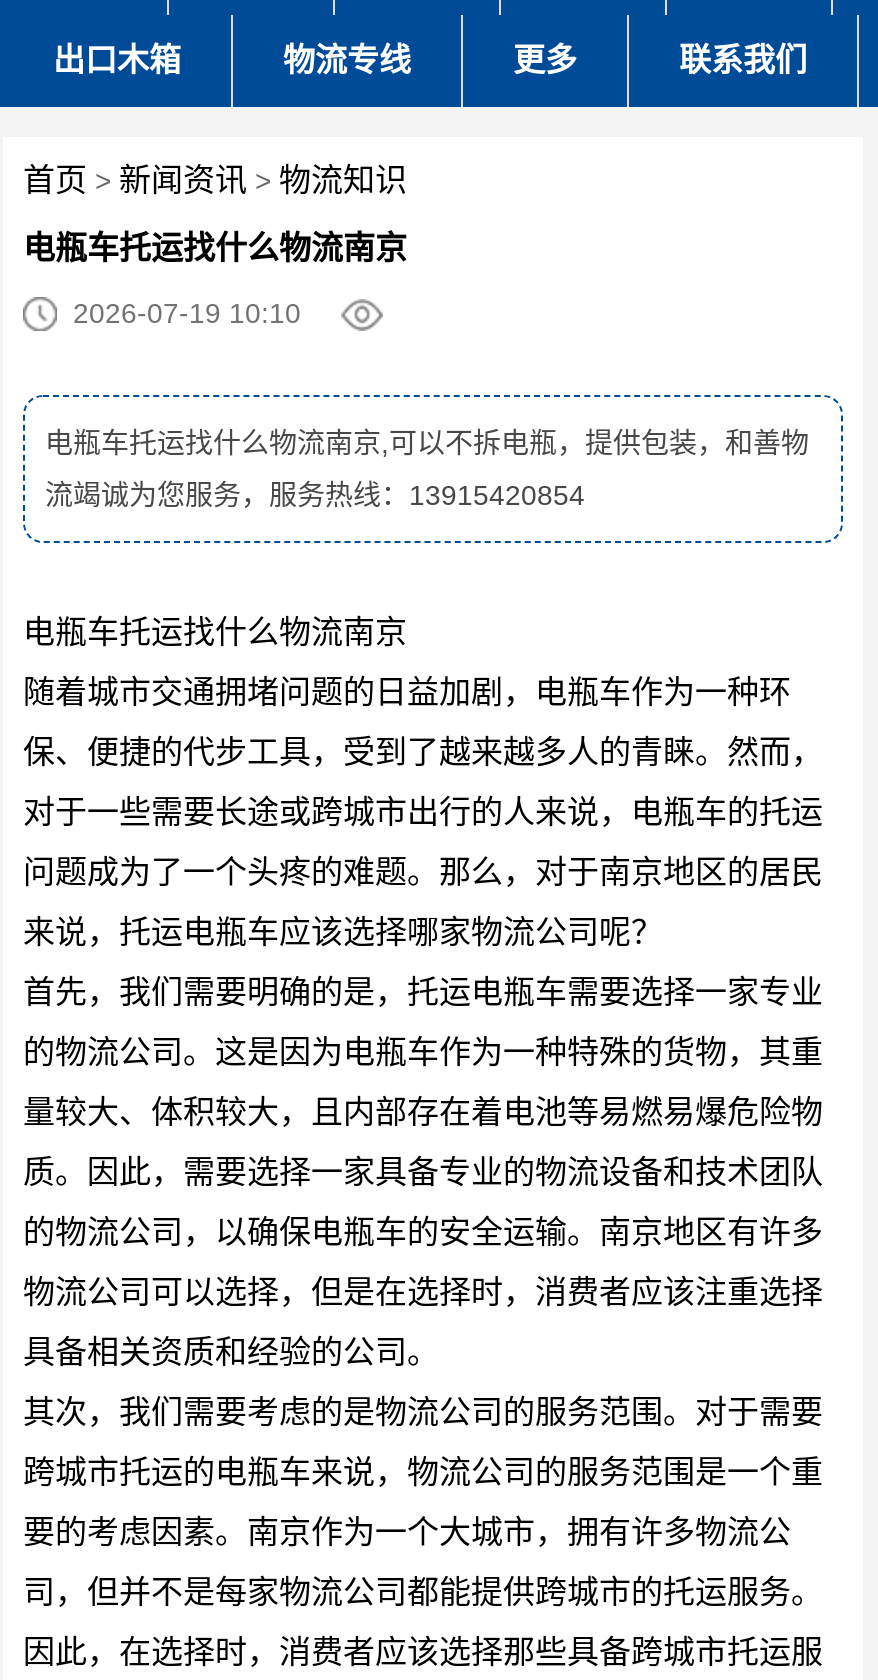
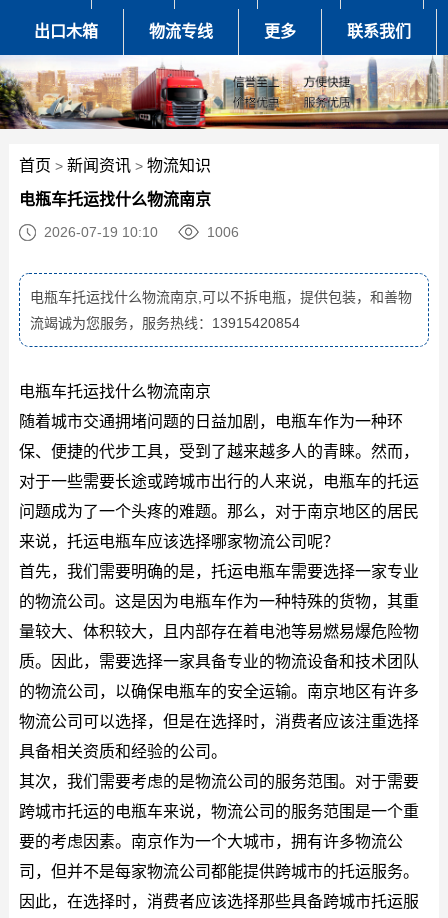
none -> [3,55,445,130] [image]
none -> [207,223,239,239] 1006

